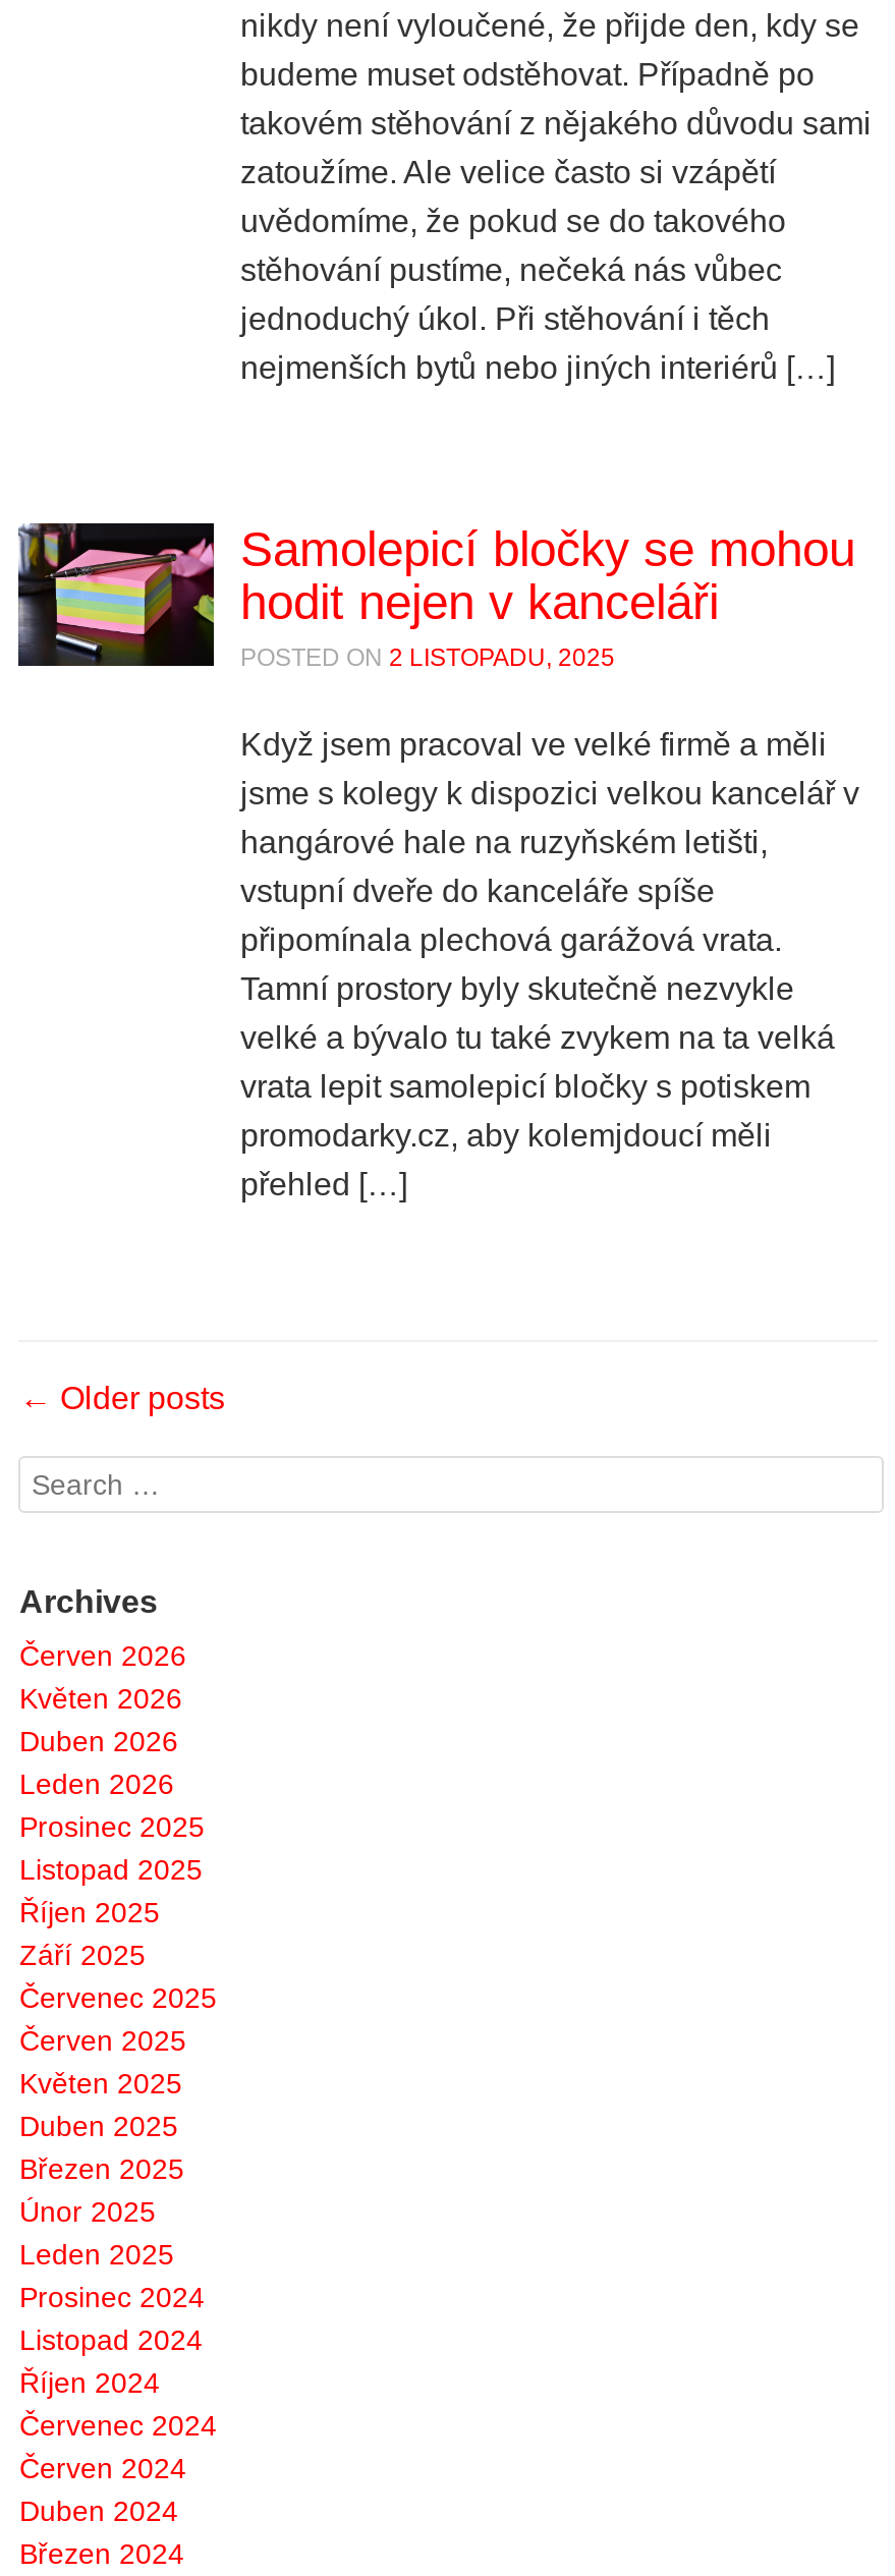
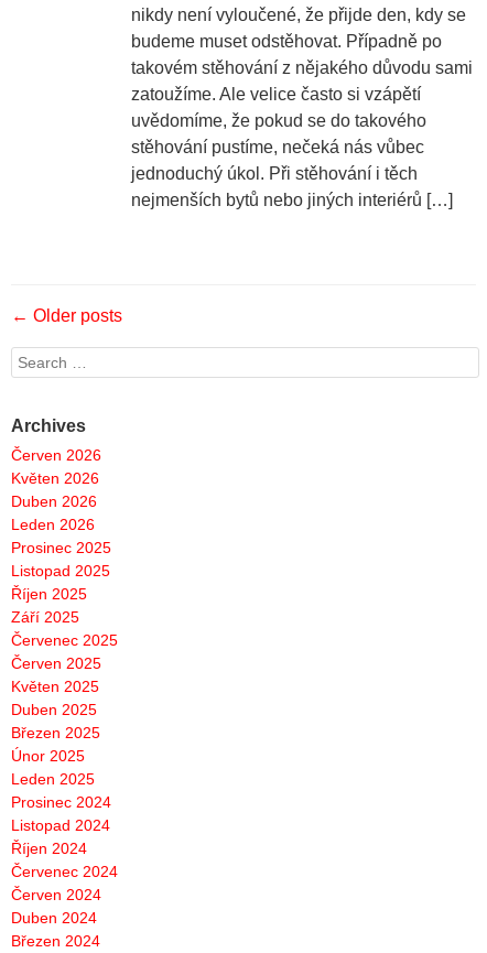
[16,521,859,1202] [image] | Samolepicí bločky se mohou | hodit nejen v kanceláři | POSTED ON 2 LISTOPADU, 2025 | Když jsem pracoval ve velké firmě a měli | jsme s kolegy k dispozici velkou kancelář v | hangárové hale na ruzyňském letišti, | vstupní dveře do kanceláře spíše | připomínala plechová garážová vrata. | Tamní prostory byly skutečně nezvykle | velké a bývalo tu také zvykem na ta velká | vrata lepit samolepicí bločky s potiskem | promodarky.cz, aby kolemjdoucí měli | přehled […] -> none

